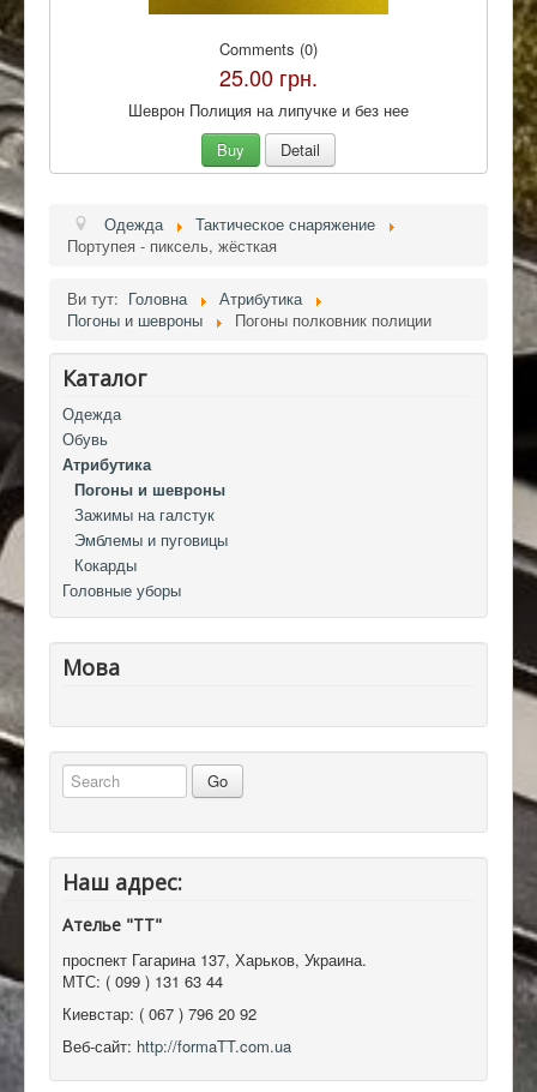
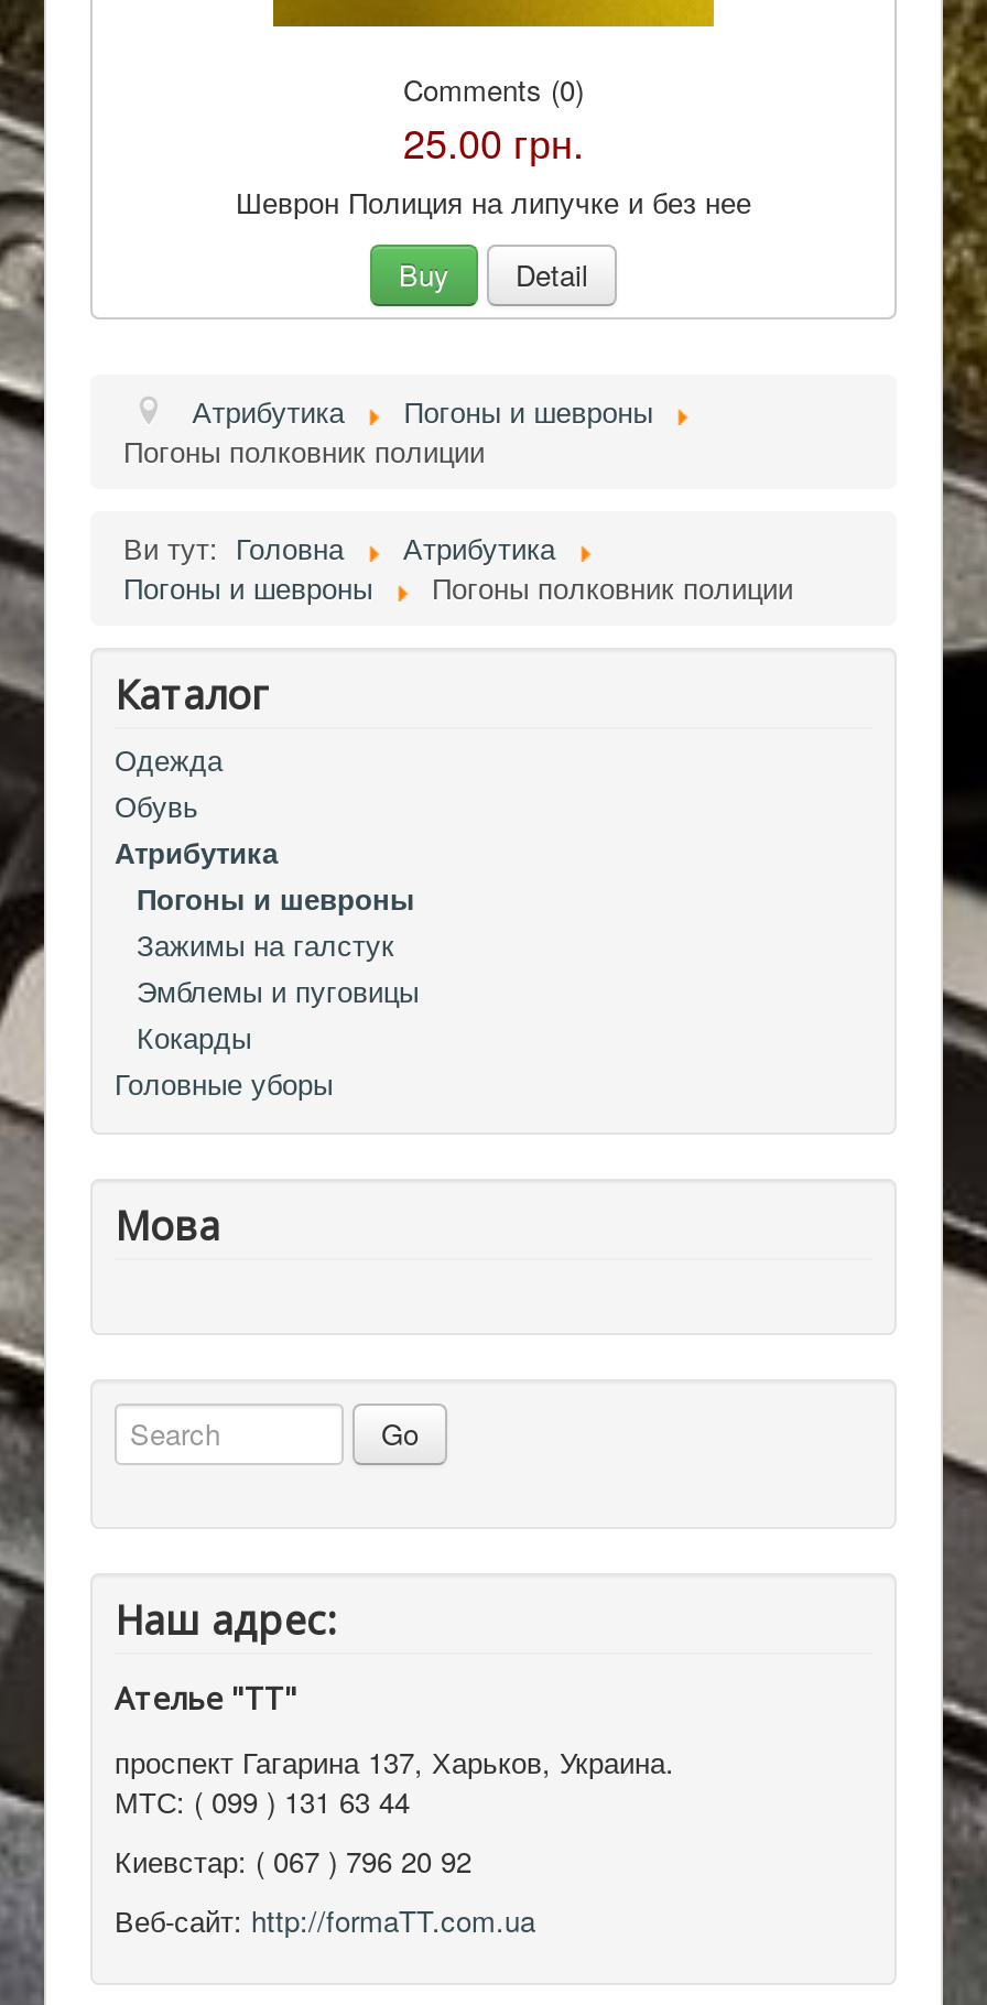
[67,212,375,257] Одежда | Тактическое снаряжение | Портупея - пиксель, жёсткая -> [123,390,653,472] Атрибутика | Погоны и шевроны | Погоны полковник полиции

